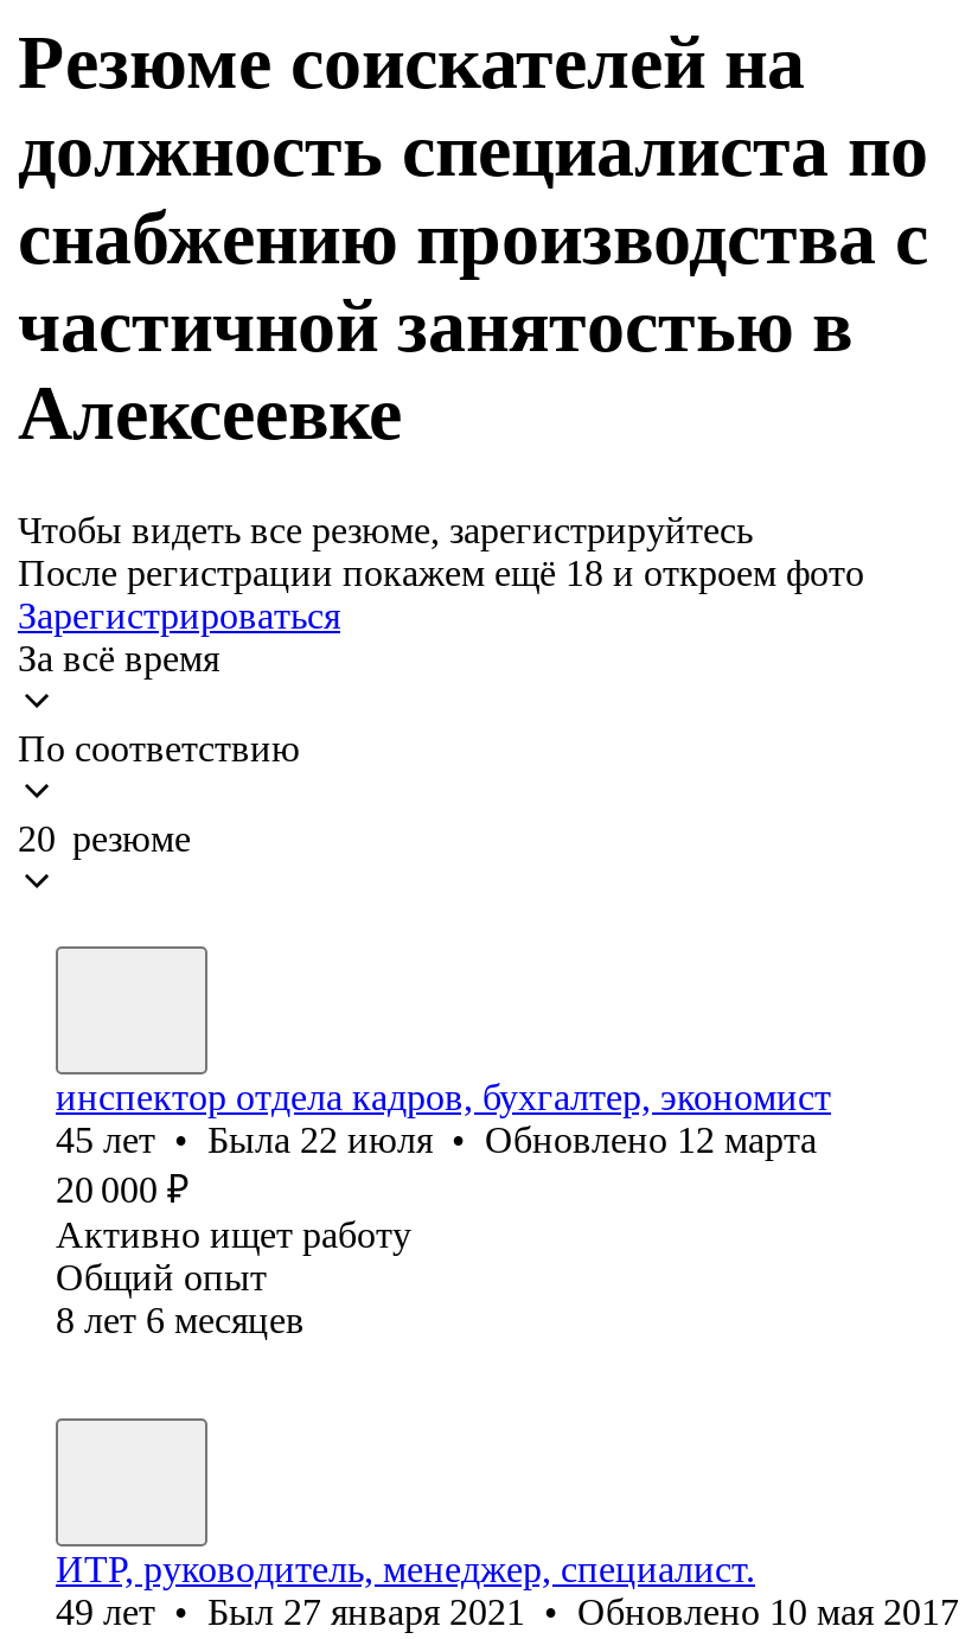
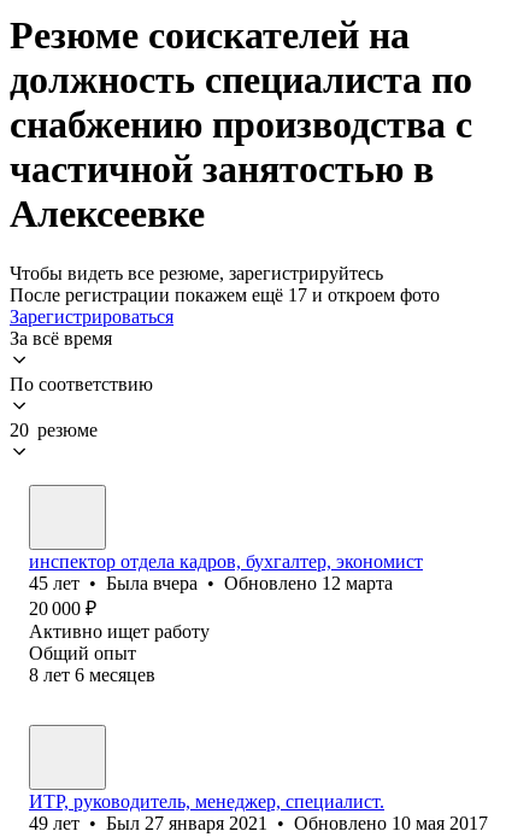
[18,552,864,593] После регистрации покажем ещё 18 и откроем фото -> [10,285,440,305] После регистрации покажем ещё 17 и откроем фото
[56,1119,817,1160] 45 лет • Была 22 июля • Обновлено 12 марта -> [29,573,393,593] 45 лет • Была вчера • Обновлено 12 марта

